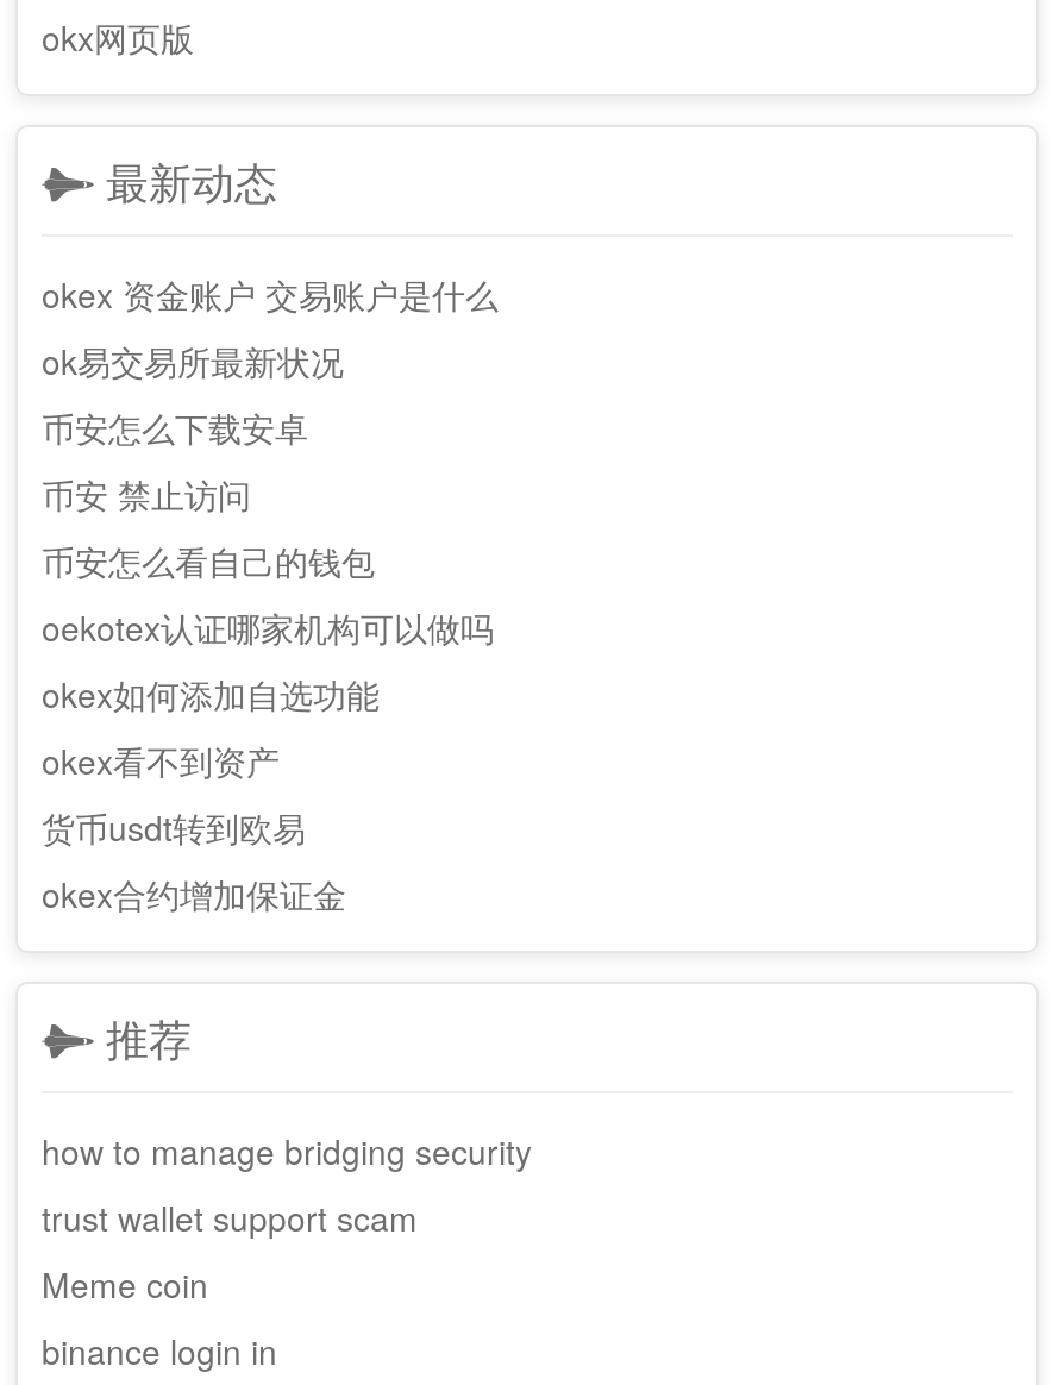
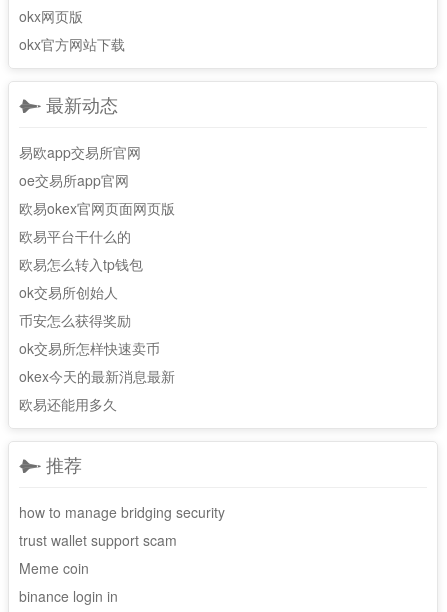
none -> [19,34,125,54] okx官方网站下载
[42,270,499,917] okex 资金账户 交易账户是什么 | ok易交易所最新状况 | 币安怎么下载安卓 | 币安 禁止访问 | 币安怎么看自己的钱包 | oekotex认证哪家机构可以做吗 | okex如何添加自选功能 | okex看不到资产 | 货币usdt转到欧易 | okex合约增加保证金 -> [19,142,175,414] 易欧app交易所官网 | oe交易所app官网 | 欧易okex官网页面网页版 | 欧易平台干什么的 | 欧易怎么转入tp钱包 | ok交易所创始人 | 币安怎么获得奖励 | ok交易所怎样快速卖币 | okex今天的最新消息最新 | 欧易还能用多久

